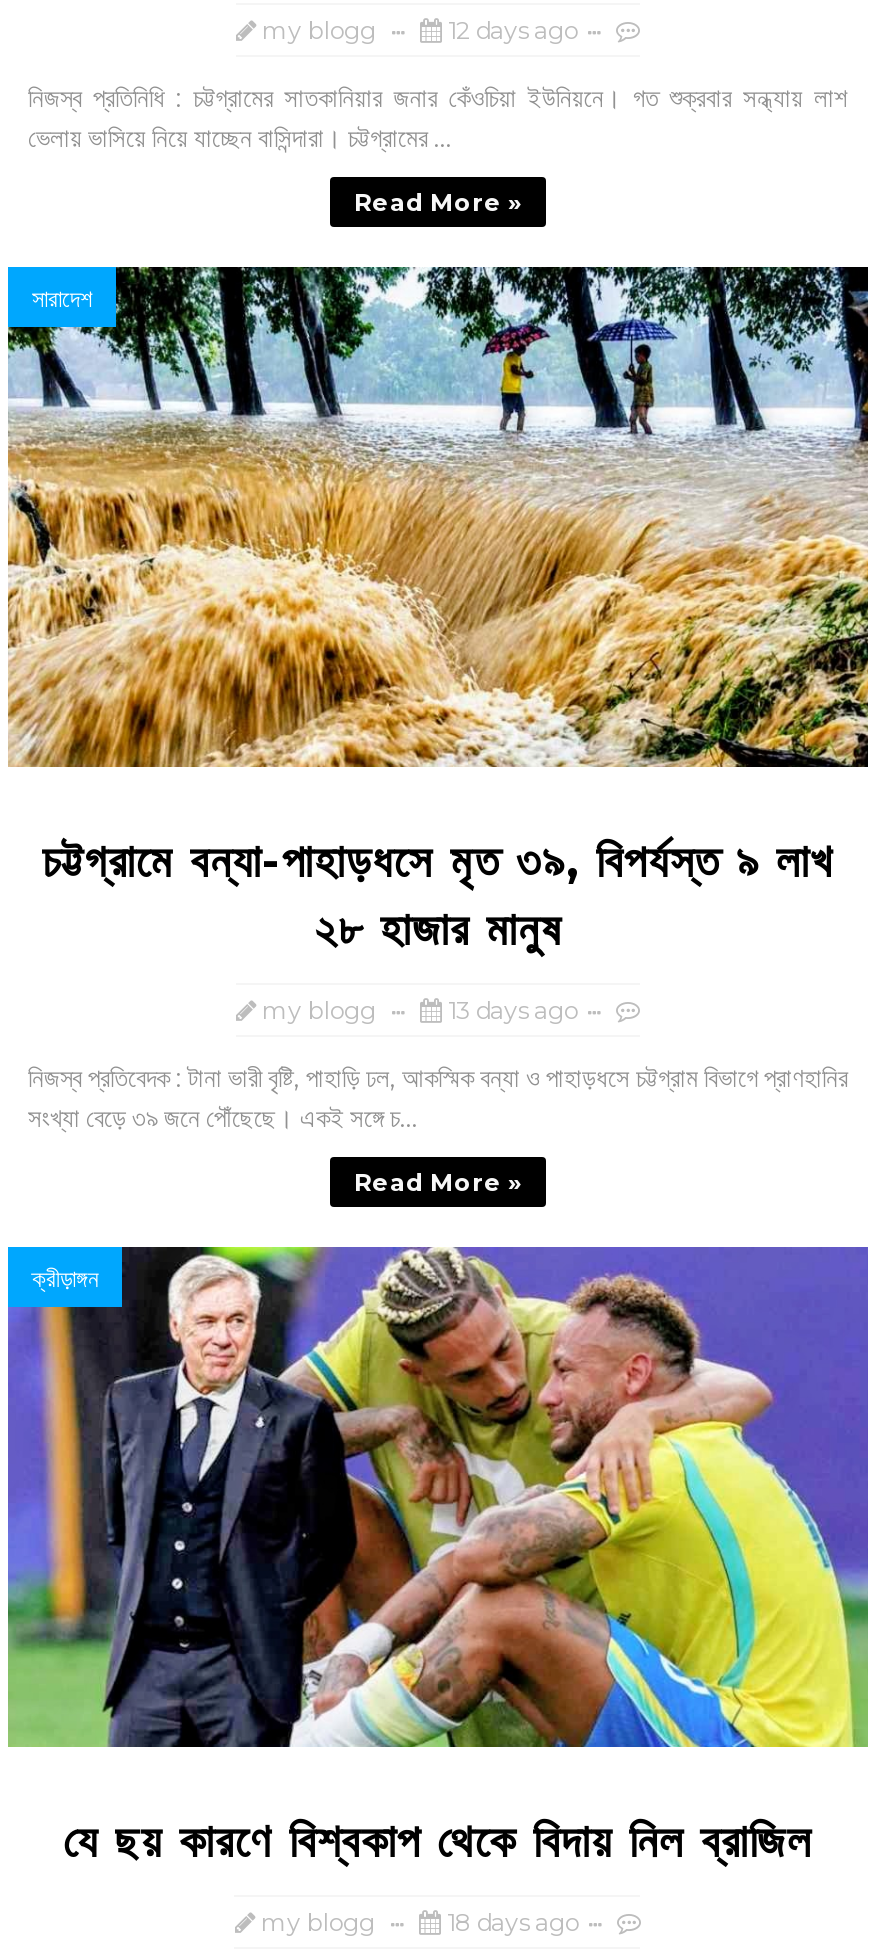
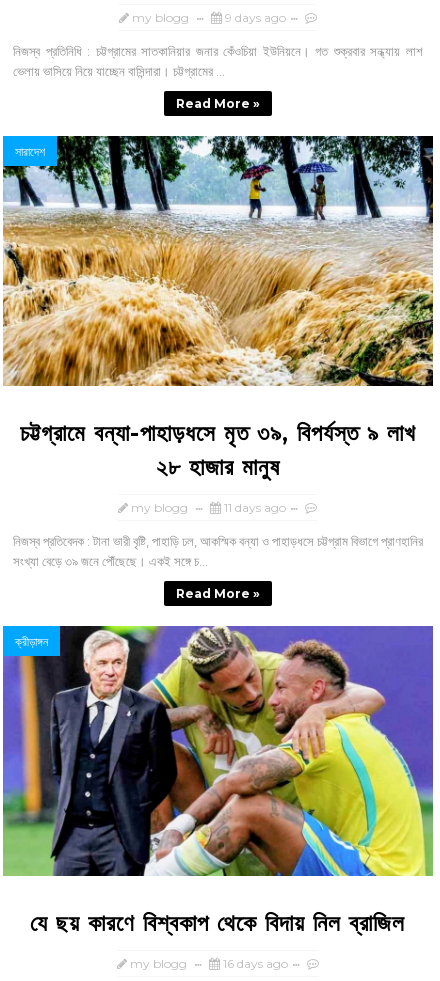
[448,15,578,45] 12 days ago -> [225,10,286,25] 9 days ago
[448,995,578,1025] 13 days ago -> [224,500,286,515] 11 days ago
[447,1907,579,1937] 18 days ago -> [223,956,288,971] 16 days ago

